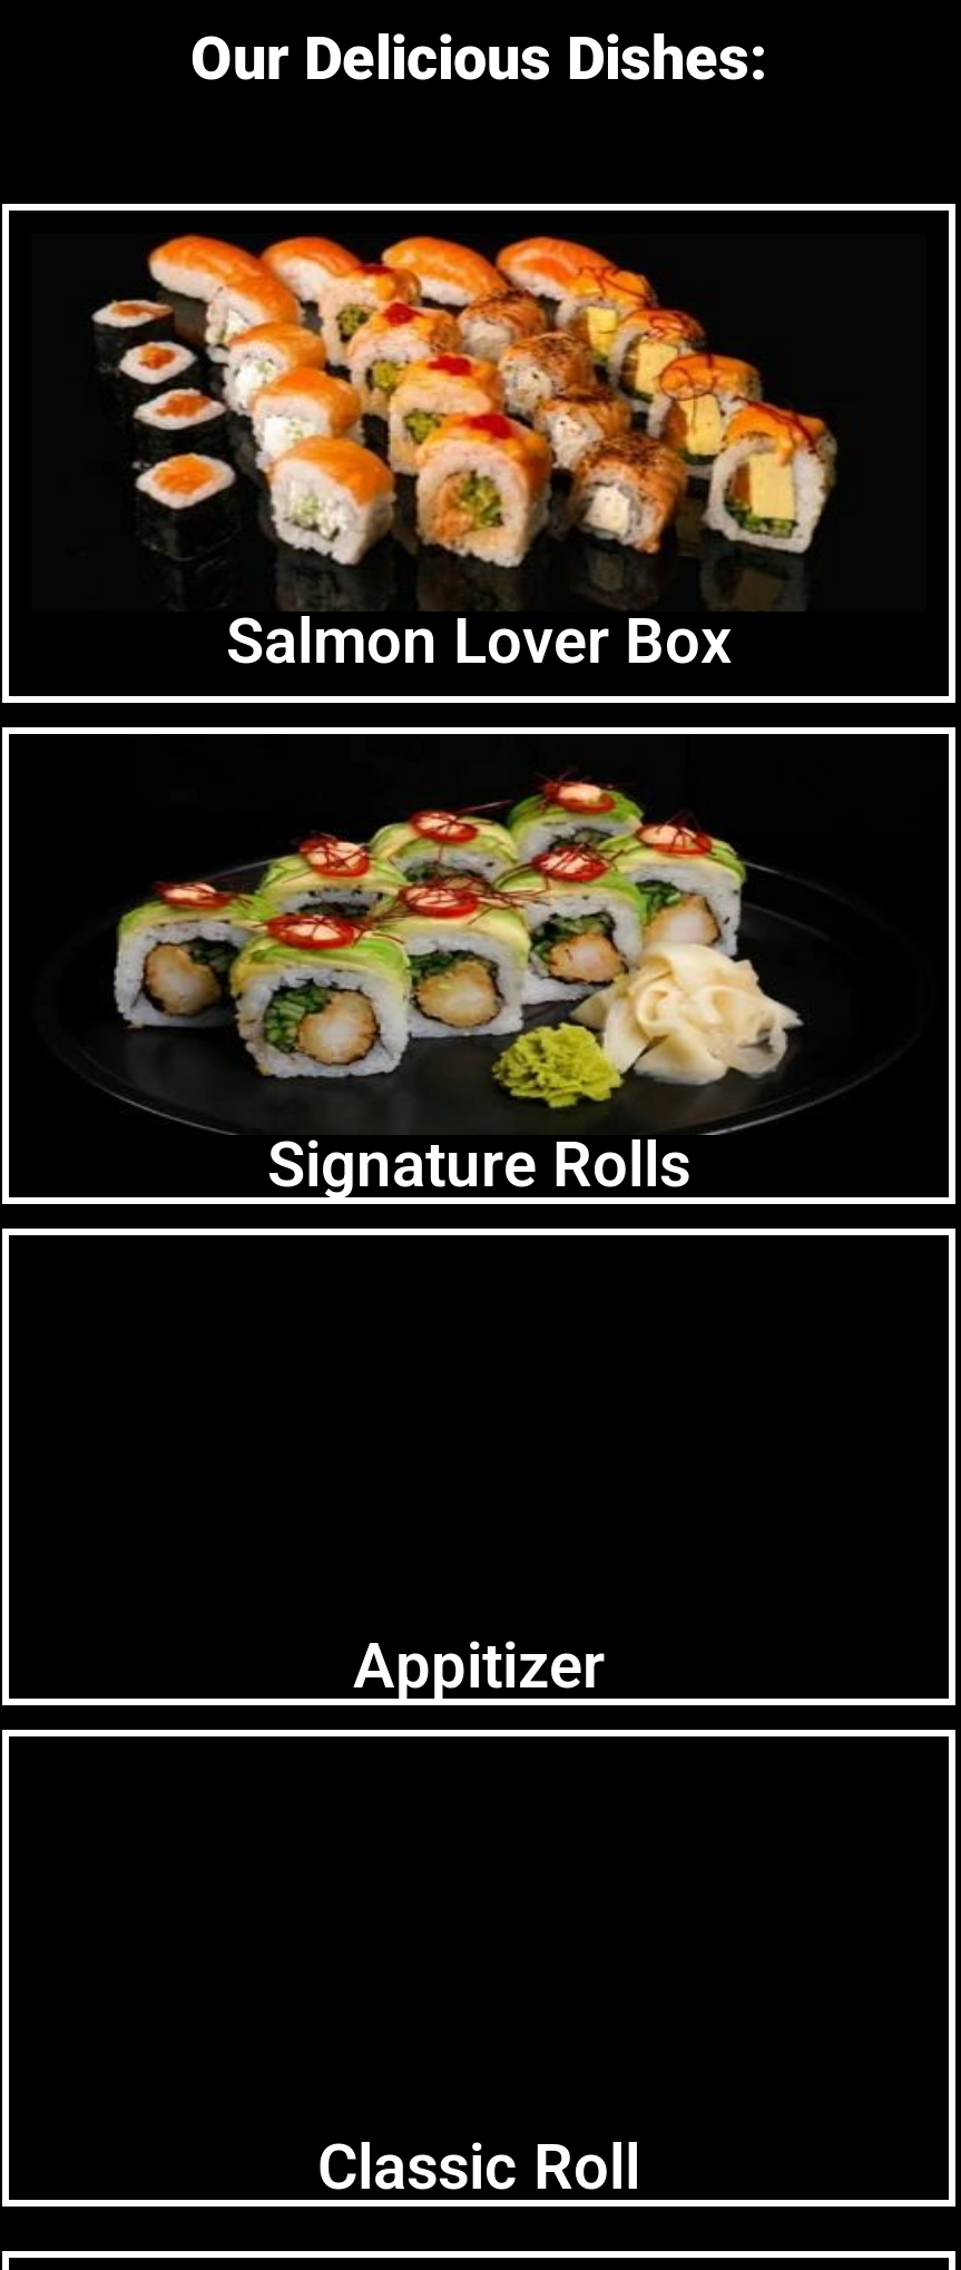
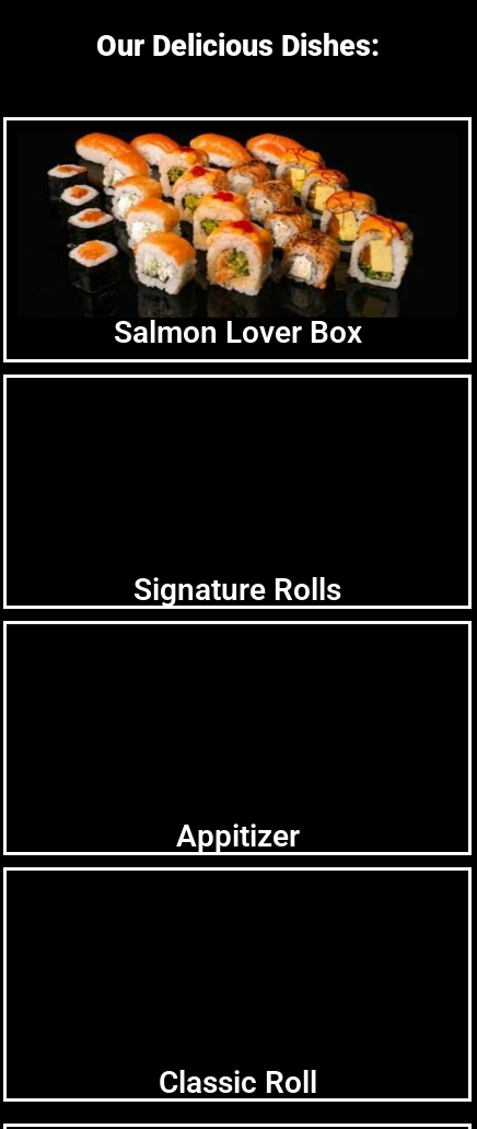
[111,772,811,1137] [image] -> none

